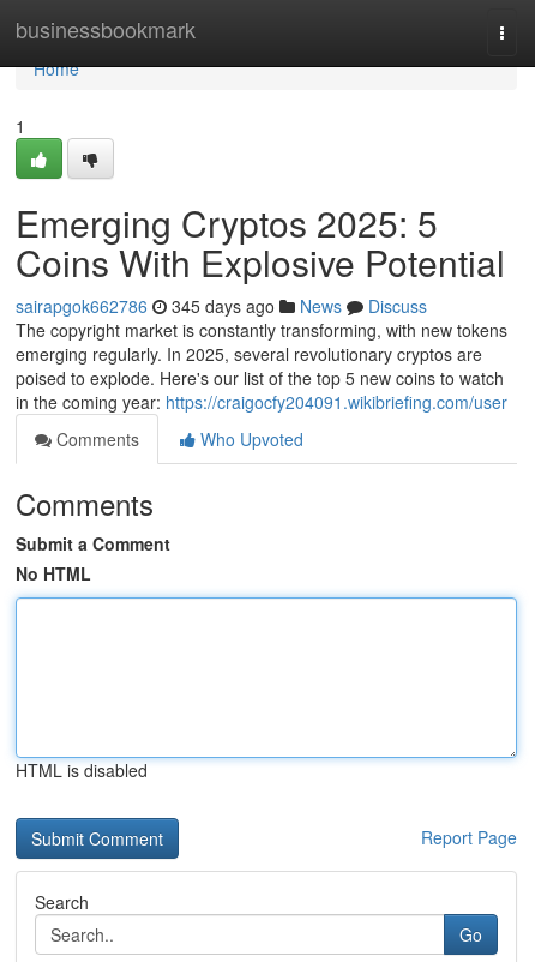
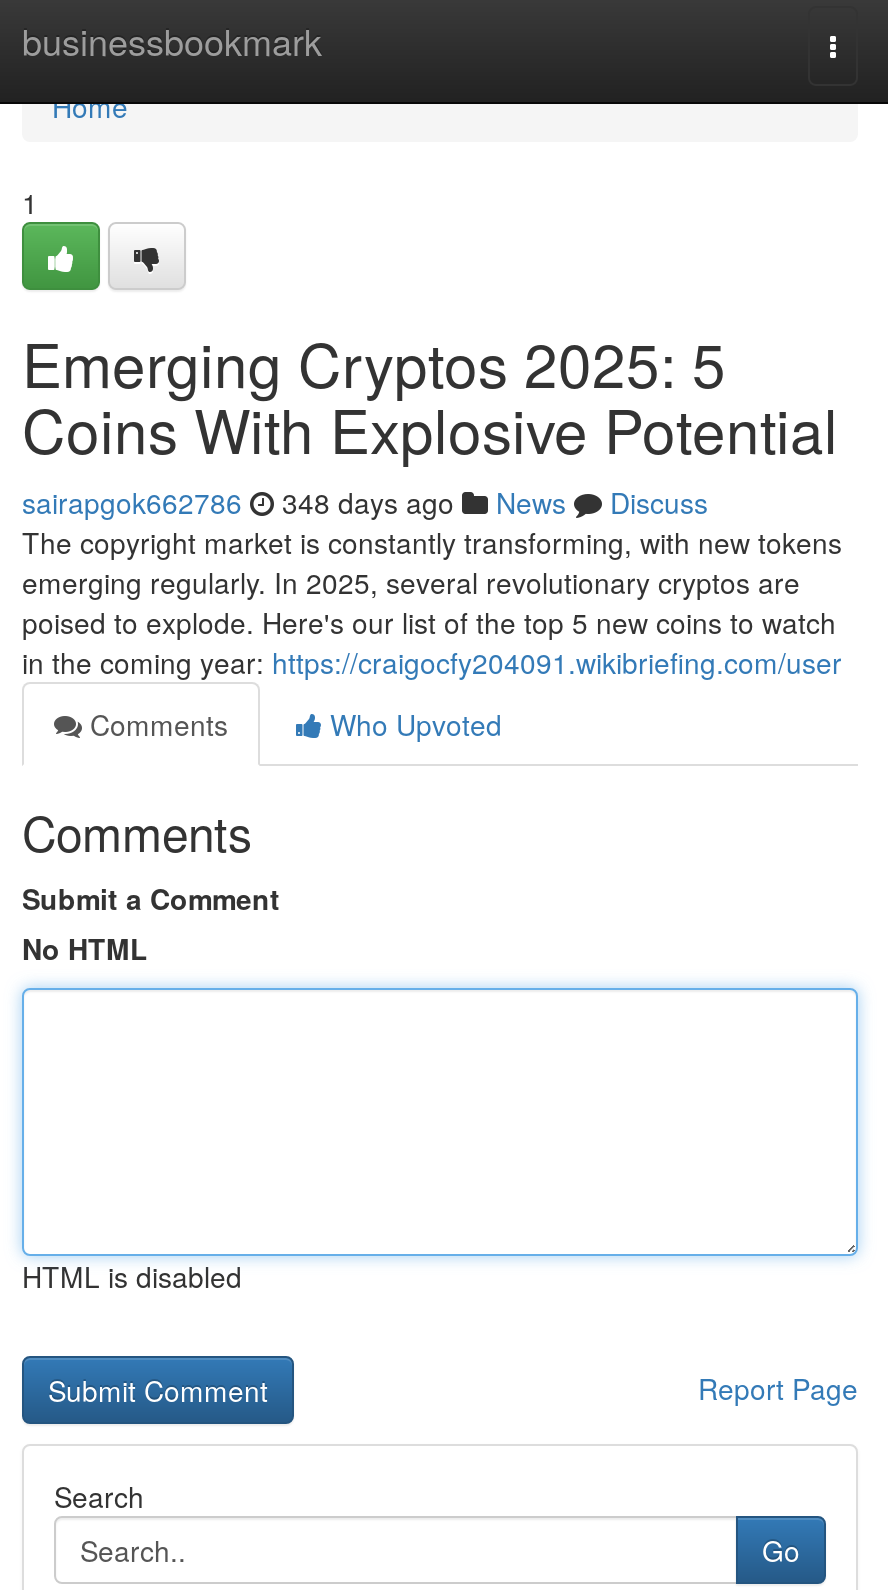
[16,294,427,318] sairapgok662786 345 days ago News Discuss -> [22,482,708,522] sairapgok662786 348 days ago News Discuss

